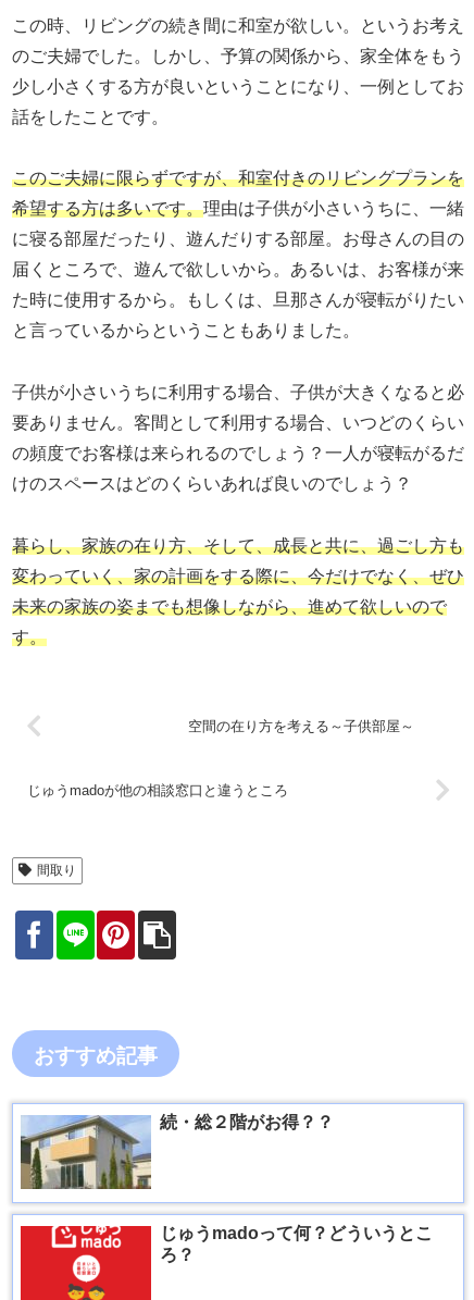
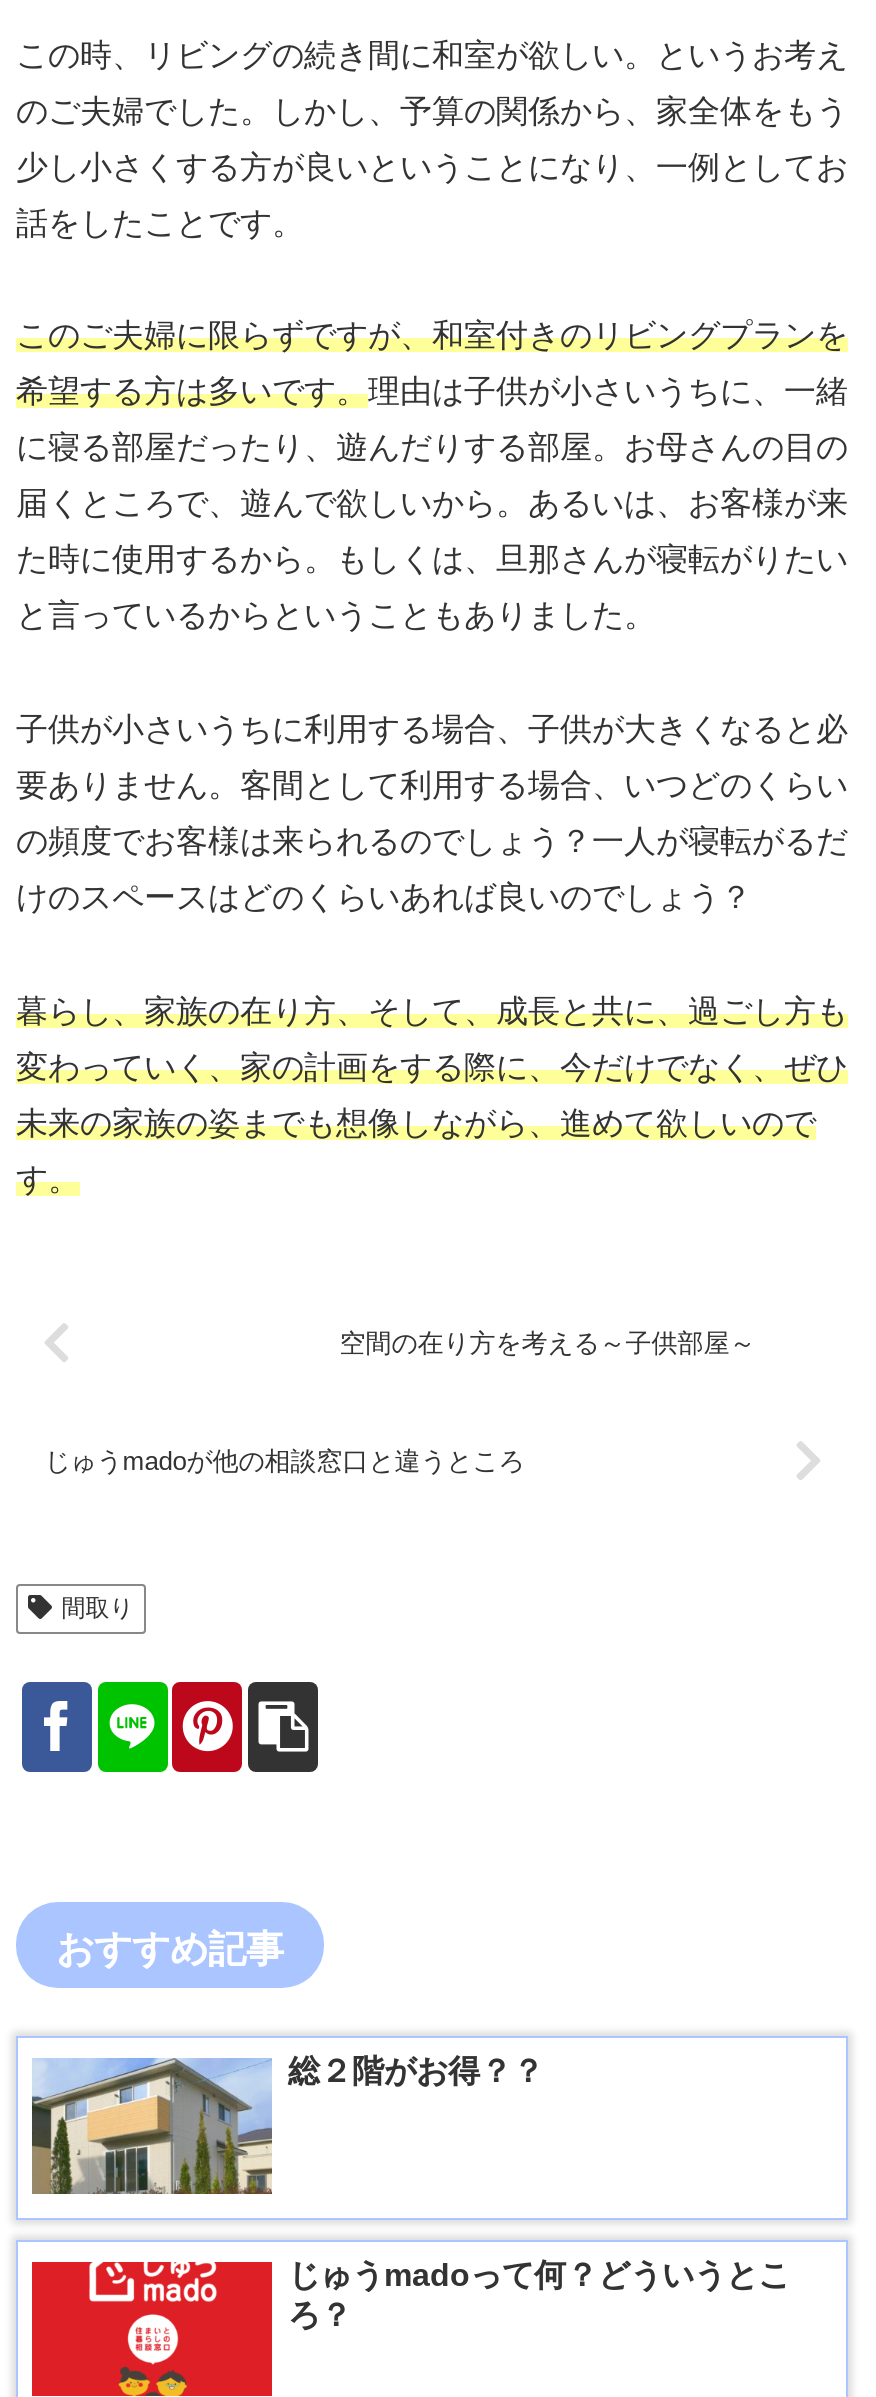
[160,1113,334,1132] 続・総２階がお得？？ -> [288,2055,544,2089] 総２階がお得？？

